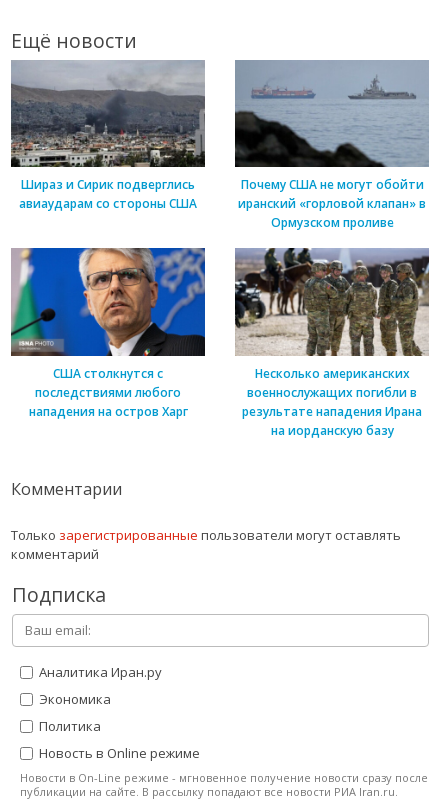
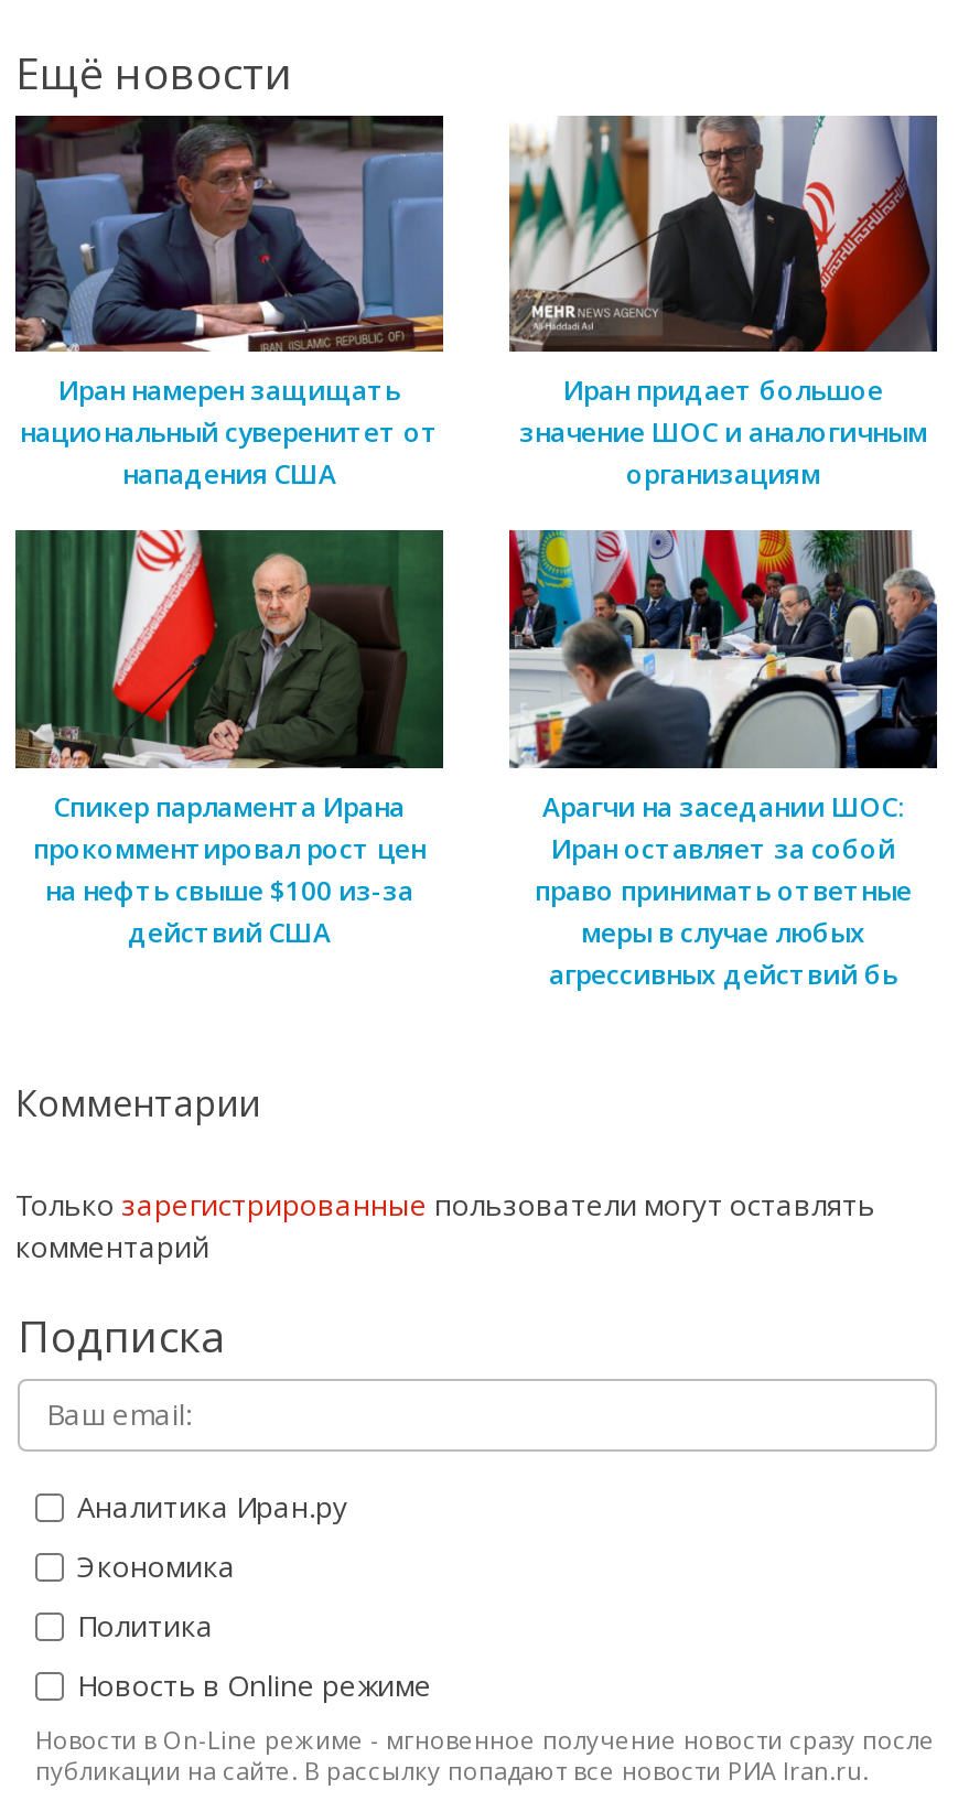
[10,60,206,212] [image] | Шираз и Сирик подверглись | авиаударам со стороны США -> [15,114,443,493] [image] | Иран намерен защищать | национальный суверенитет от | нападения США
[234,59,428,231] [image] | Почему США не могут обойти | иранский «горловой клапан» в | Ормузском проливе -> [507,114,937,493] [image] | Иран придает большое | значение ШОС и аналогичным | организациям
[11,247,206,420] [image] | США столкнутся с | последствиями любого | нападения на остров Харг -> [15,528,445,951] [image] | Спикер парламента Ирана | прокомментировал рост цен | на нефть свыше $100 из-за | действий США
[234,247,430,439] [image] | Несколько американских | военнослужащих погибли в | результате нападения Ирана | на иорданскую базу -> [507,528,939,993] [image] | Арагчи на заседании ШОС: | Иран оставляет за собой | право принимать ответные | меры в случае любых | агрессивных действий бь

